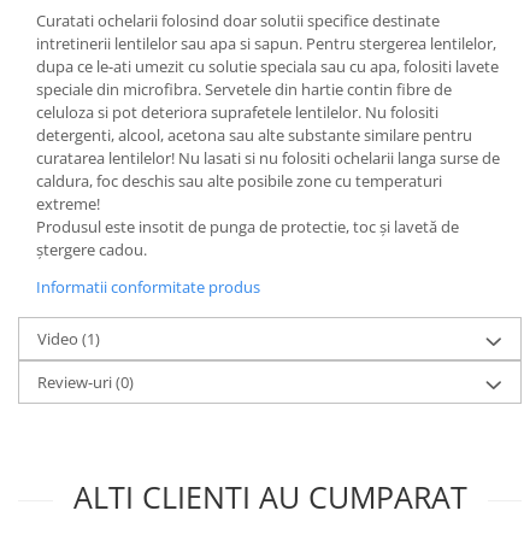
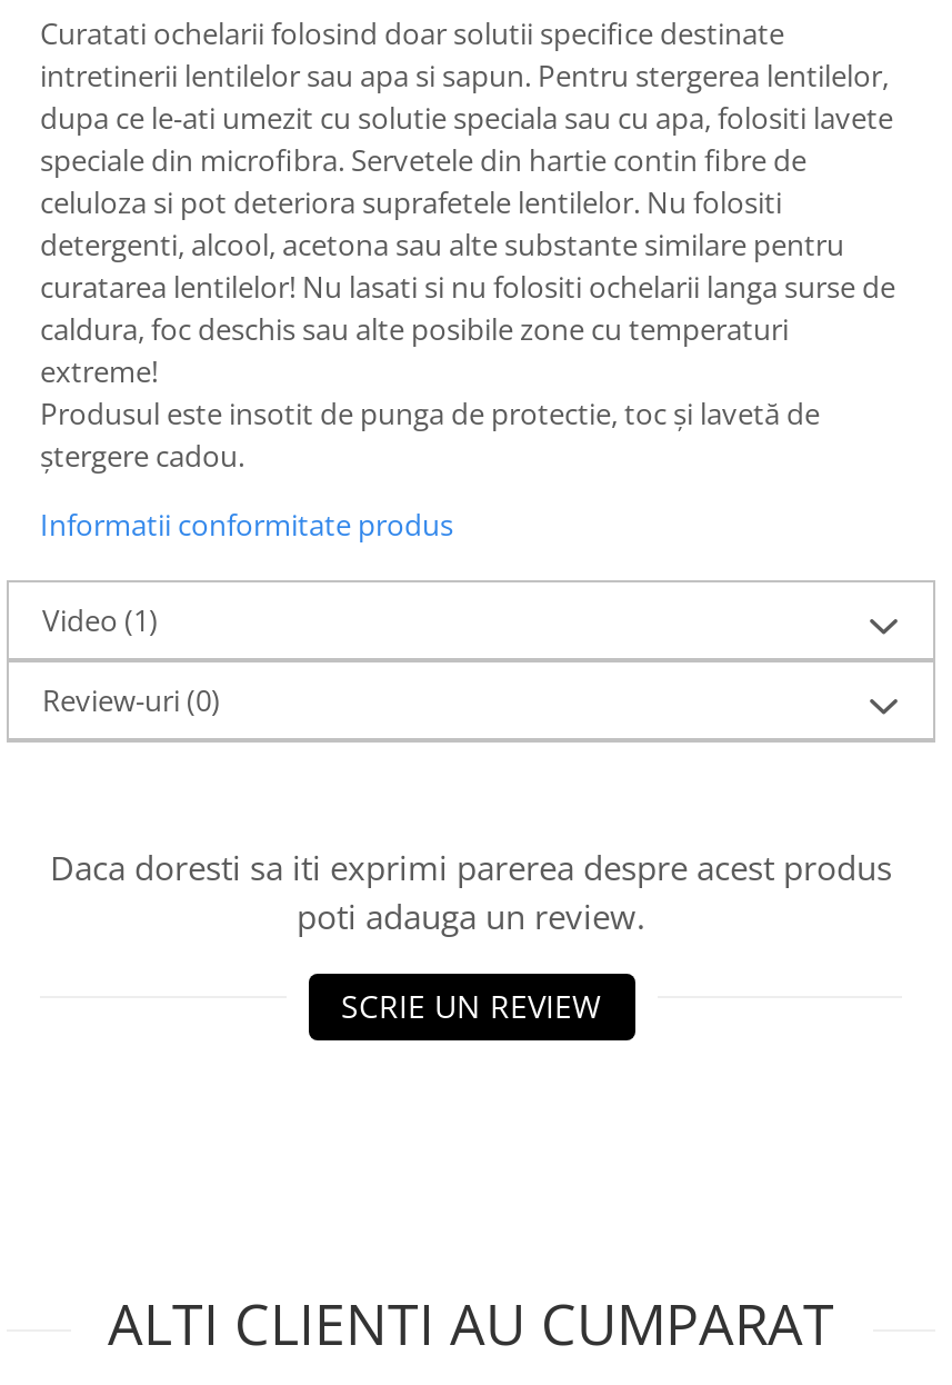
none -> [50,845,892,1028] Daca doresti sa iti exprimi parerea despre acest produs | poti adauga un review. | SCRIE UN REVIEW

